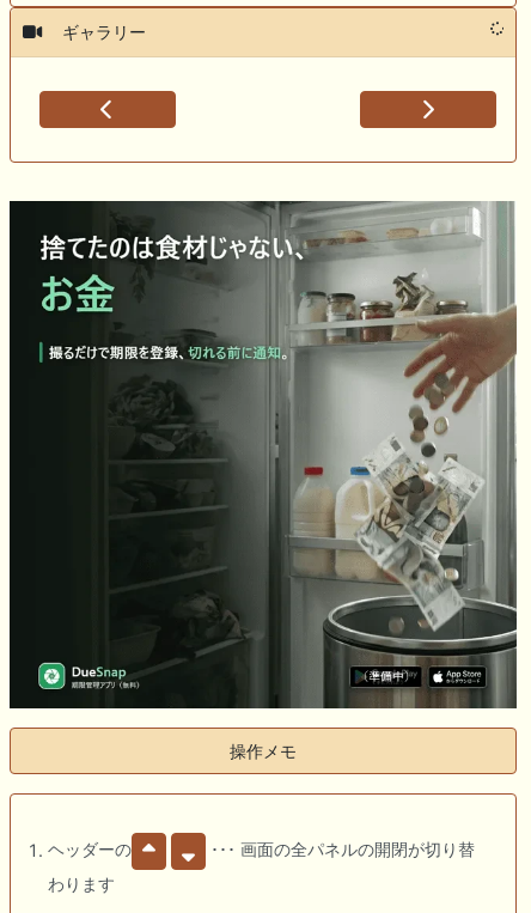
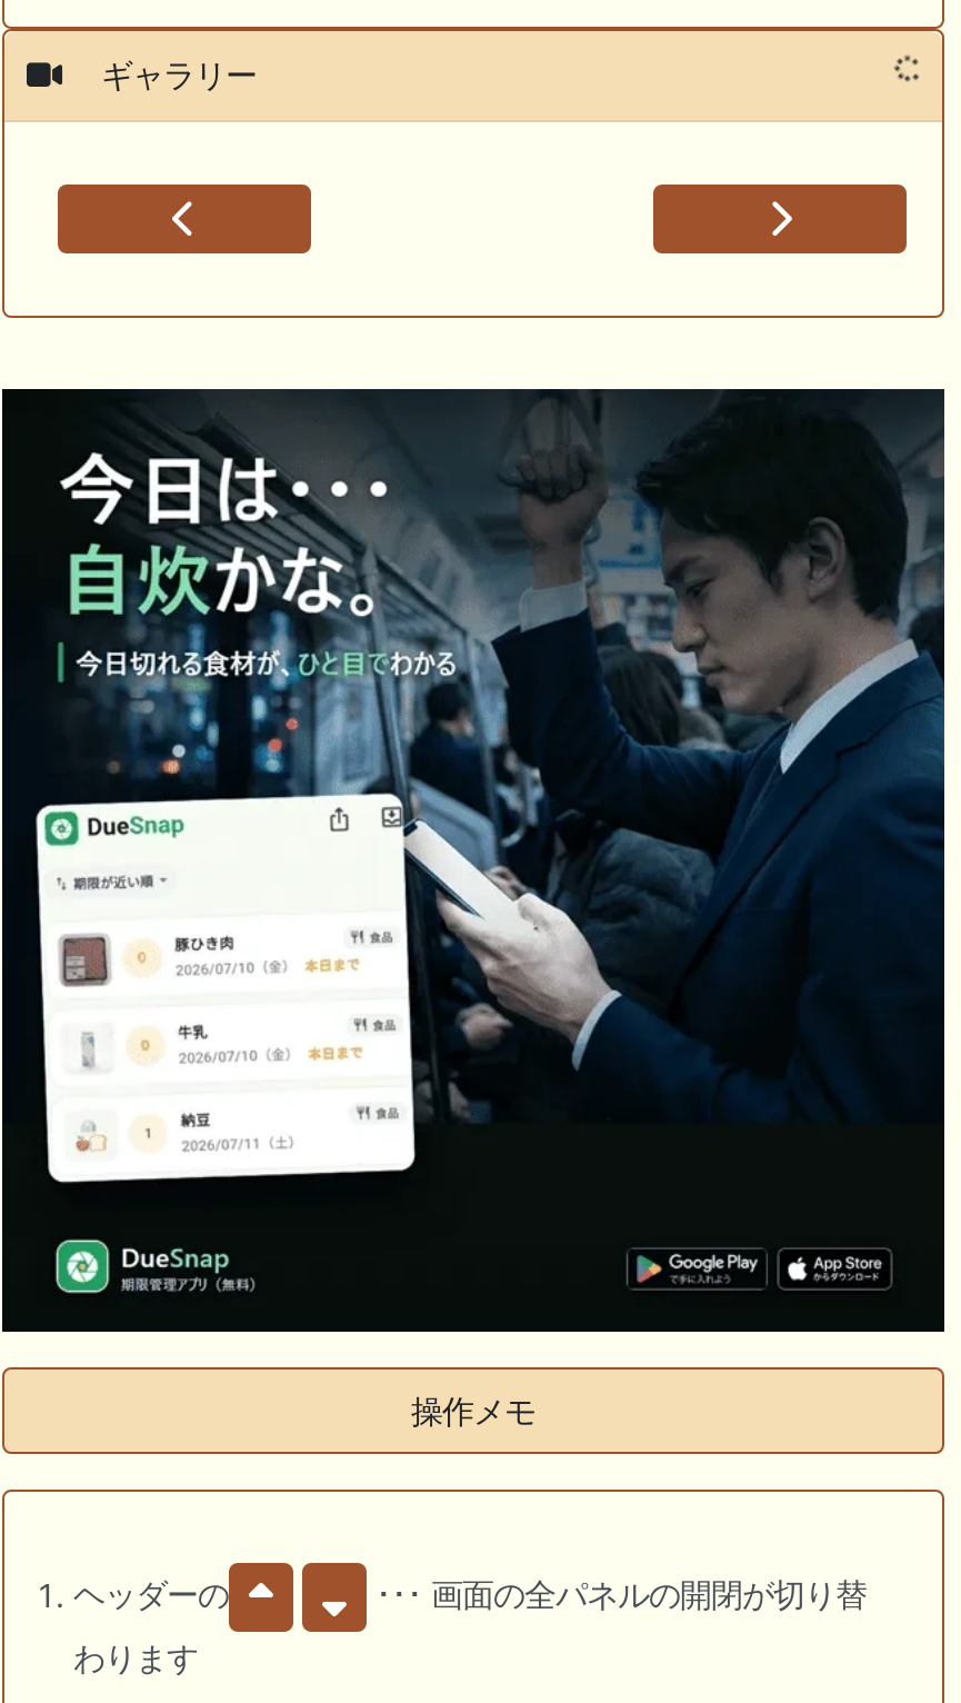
[28,201,518,710] [image] -> [33,387,947,1334] [image]

